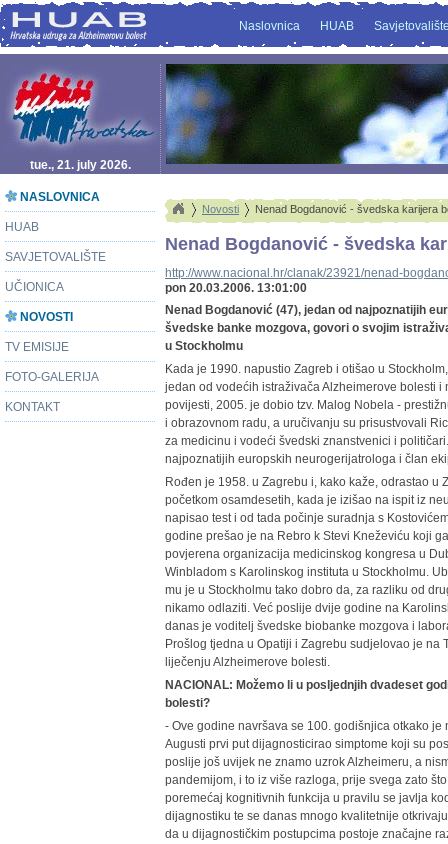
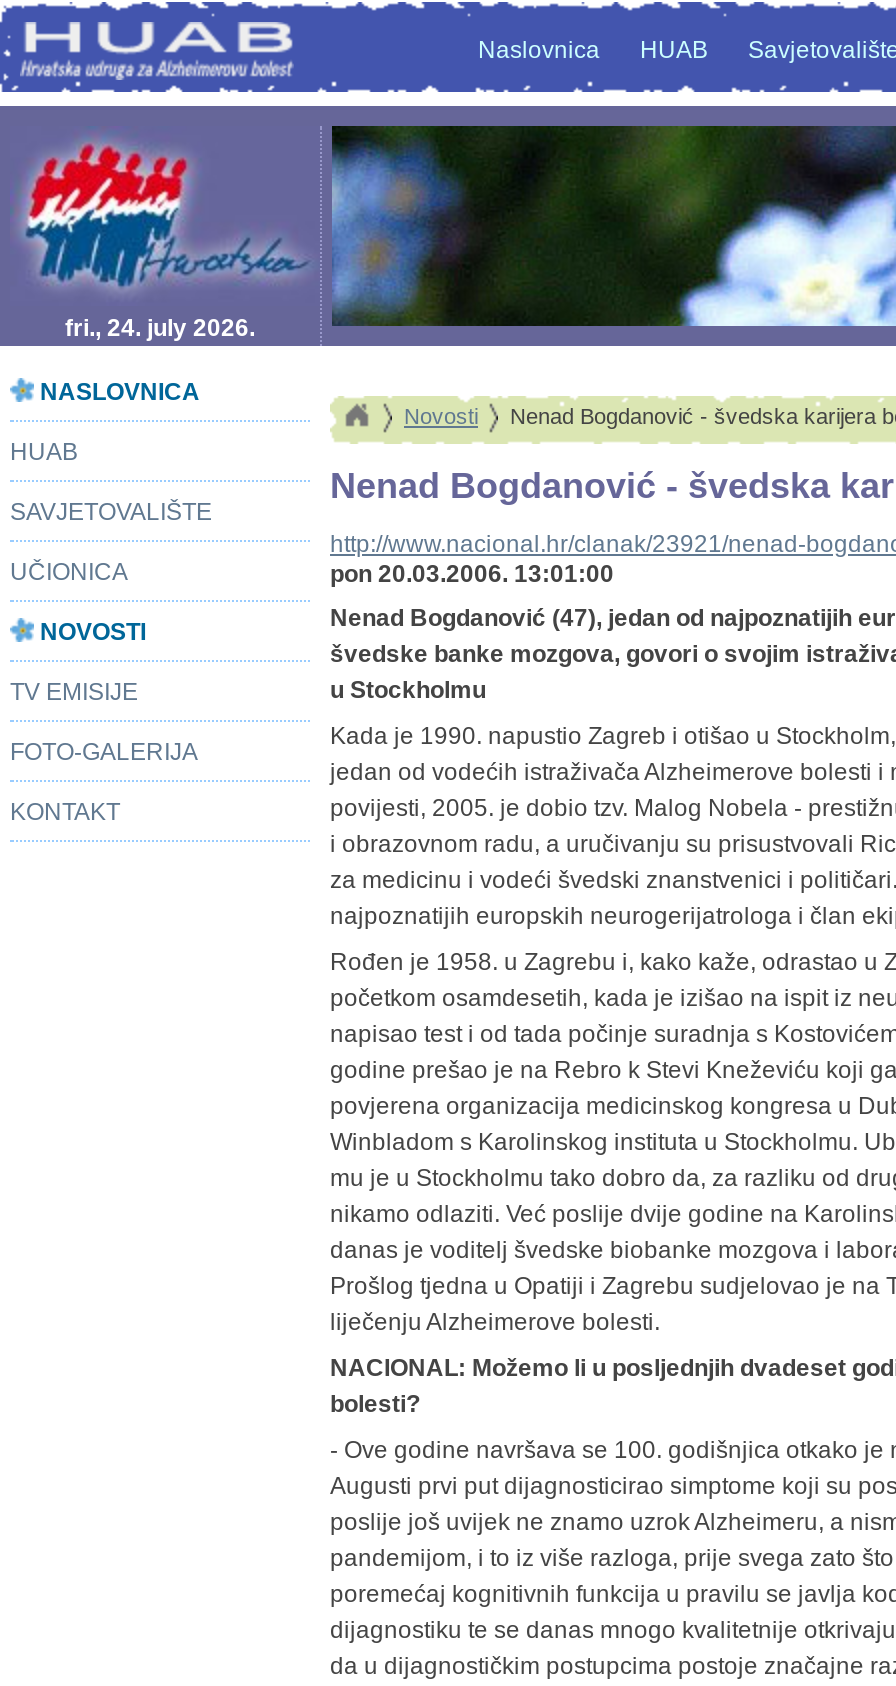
[29,158,130,172] tue., 21. july 2026. -> [65,314,255,342] fri., 24. july 2026.

